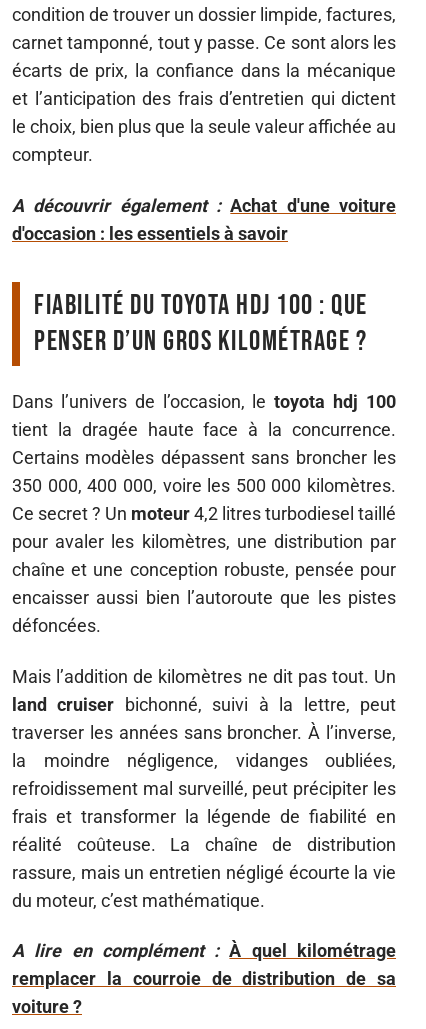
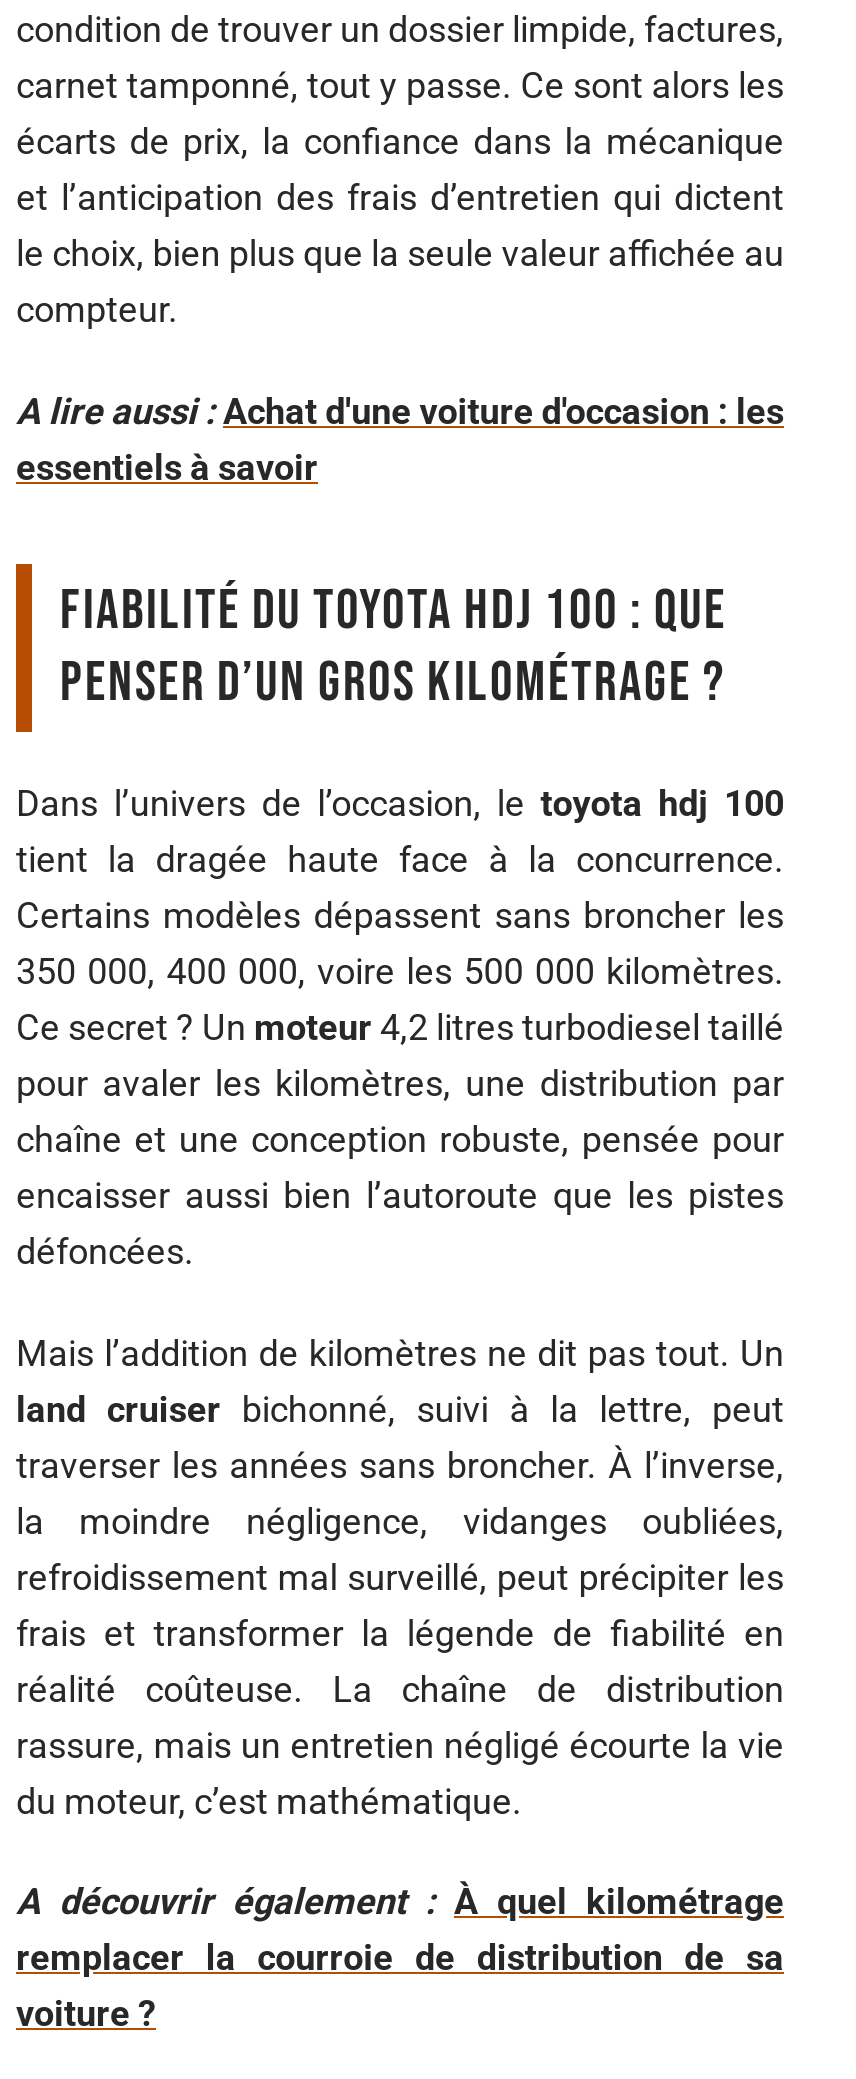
[12,194,396,243] A découvrir également : Achat d'une voiture | d'occasion : les essentiels à savoir -> [16,389,784,487] A lire aussi : Achat d'une voiture d'occasion : les | essentiels à savoir
[12,940,396,961] A lire en complément : À quel kilométrage -> [16,1880,784,1922] A découvrir également : À quel kilométrage

